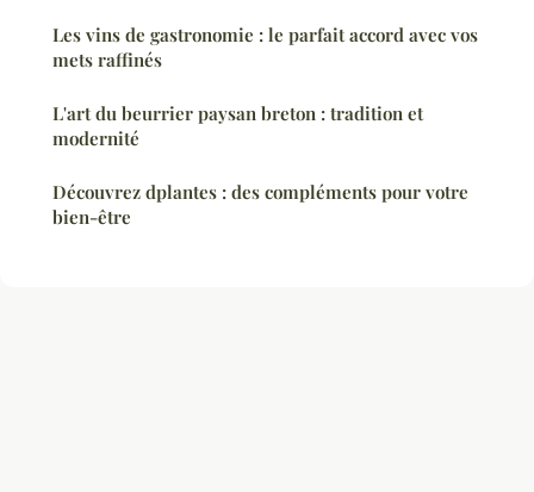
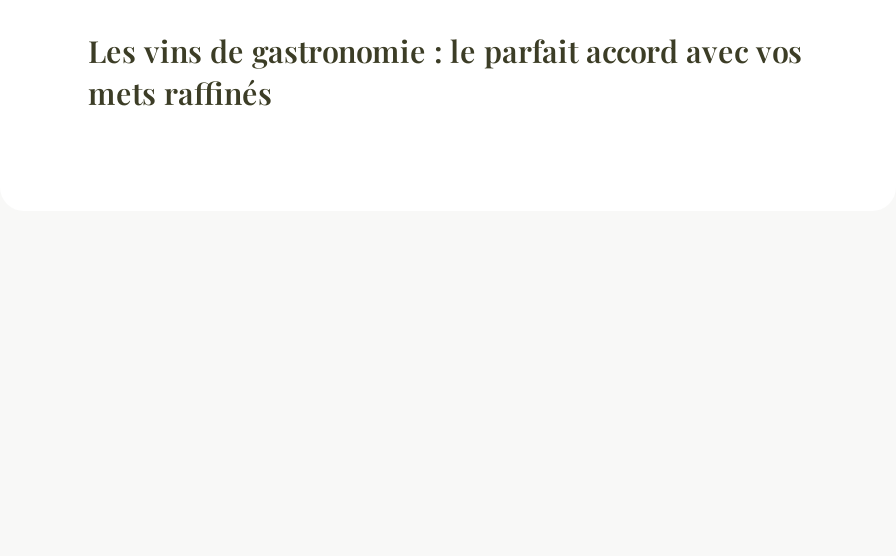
[52,101,468,229] L'art du beurrier paysan breton : tradition et | modernité | Découvrez dplantes : des compléments pour votre | bien-être -> none

